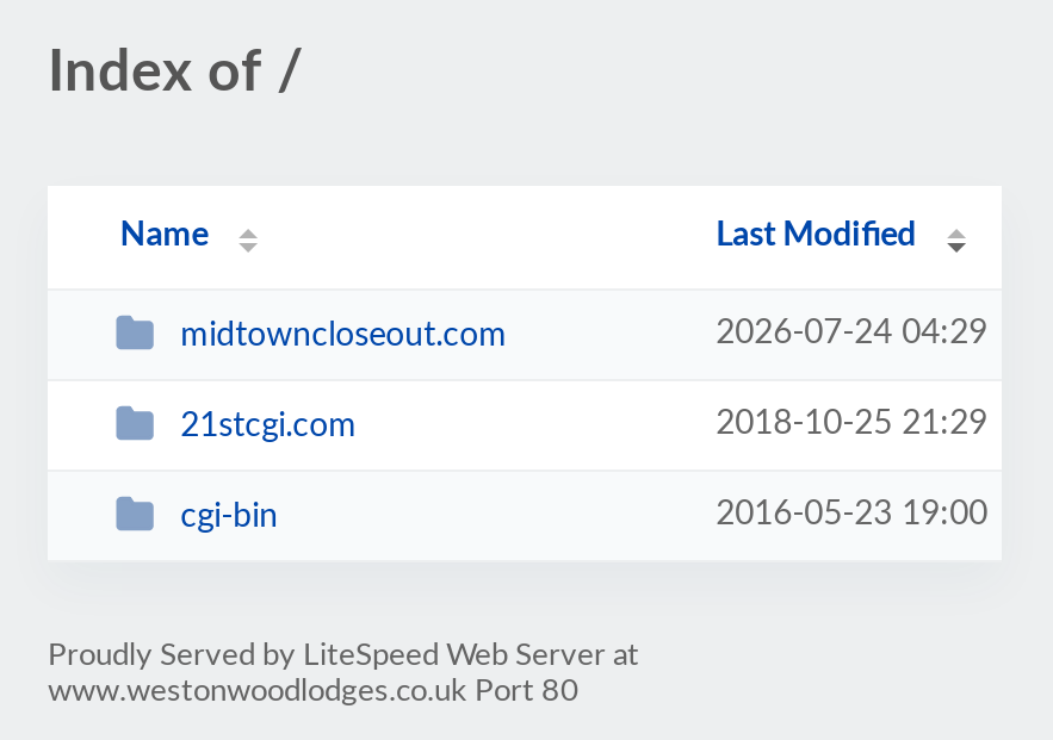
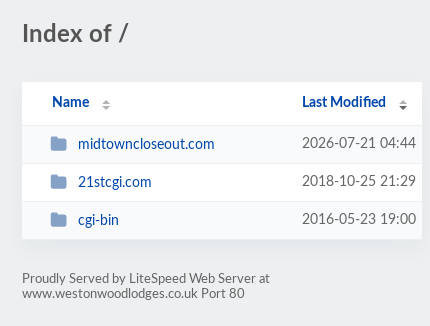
[716,317,988,350] 2026-07-24 04:29 -> [302,137,416,151] 2026-07-21 04:44

